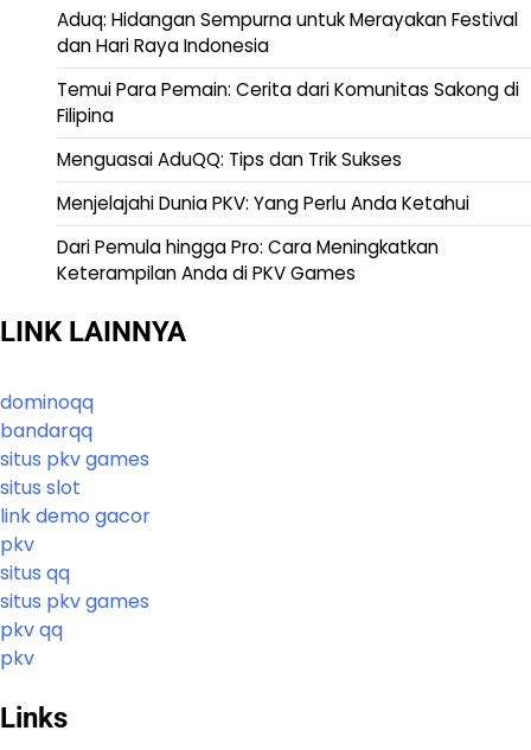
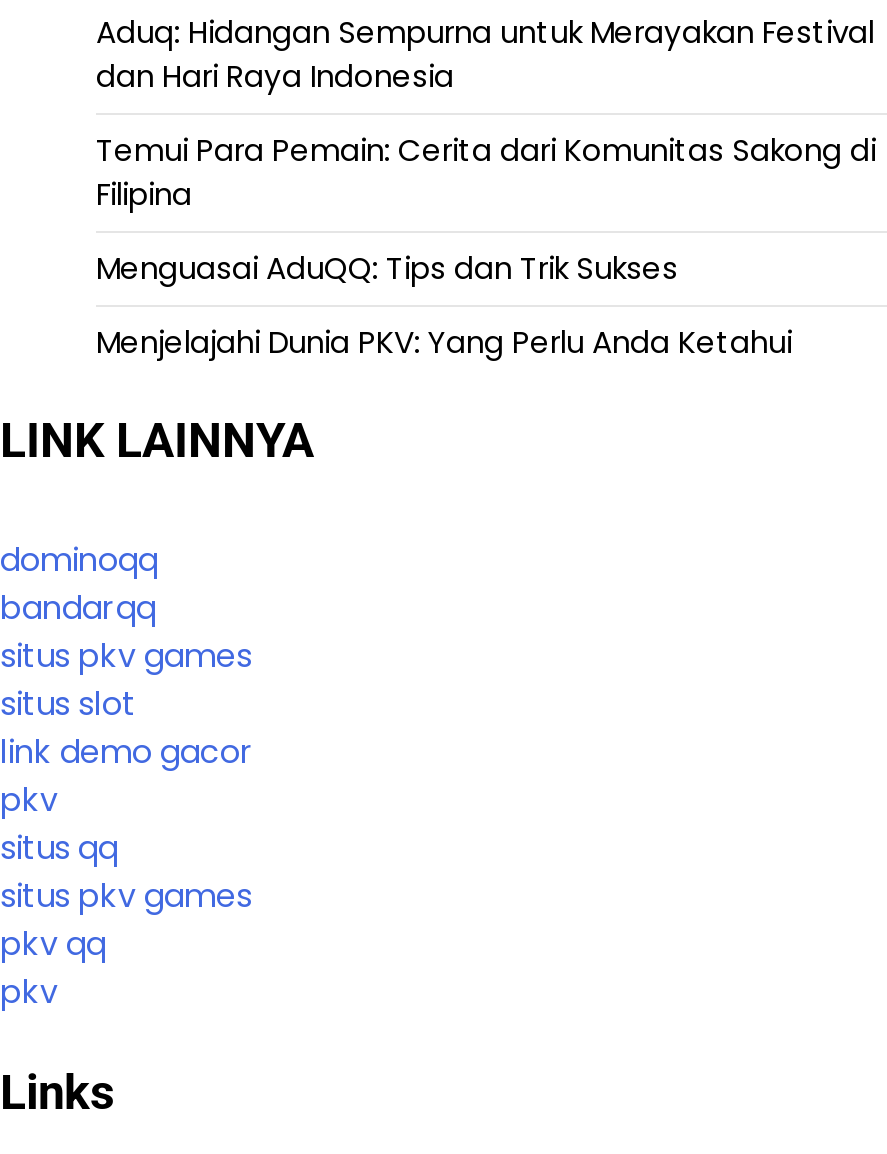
[57,234,439,285] Dari Pemula hingga Pro: Cara Meningkatkan | Keterampilan Anda di PKV Games -> none

